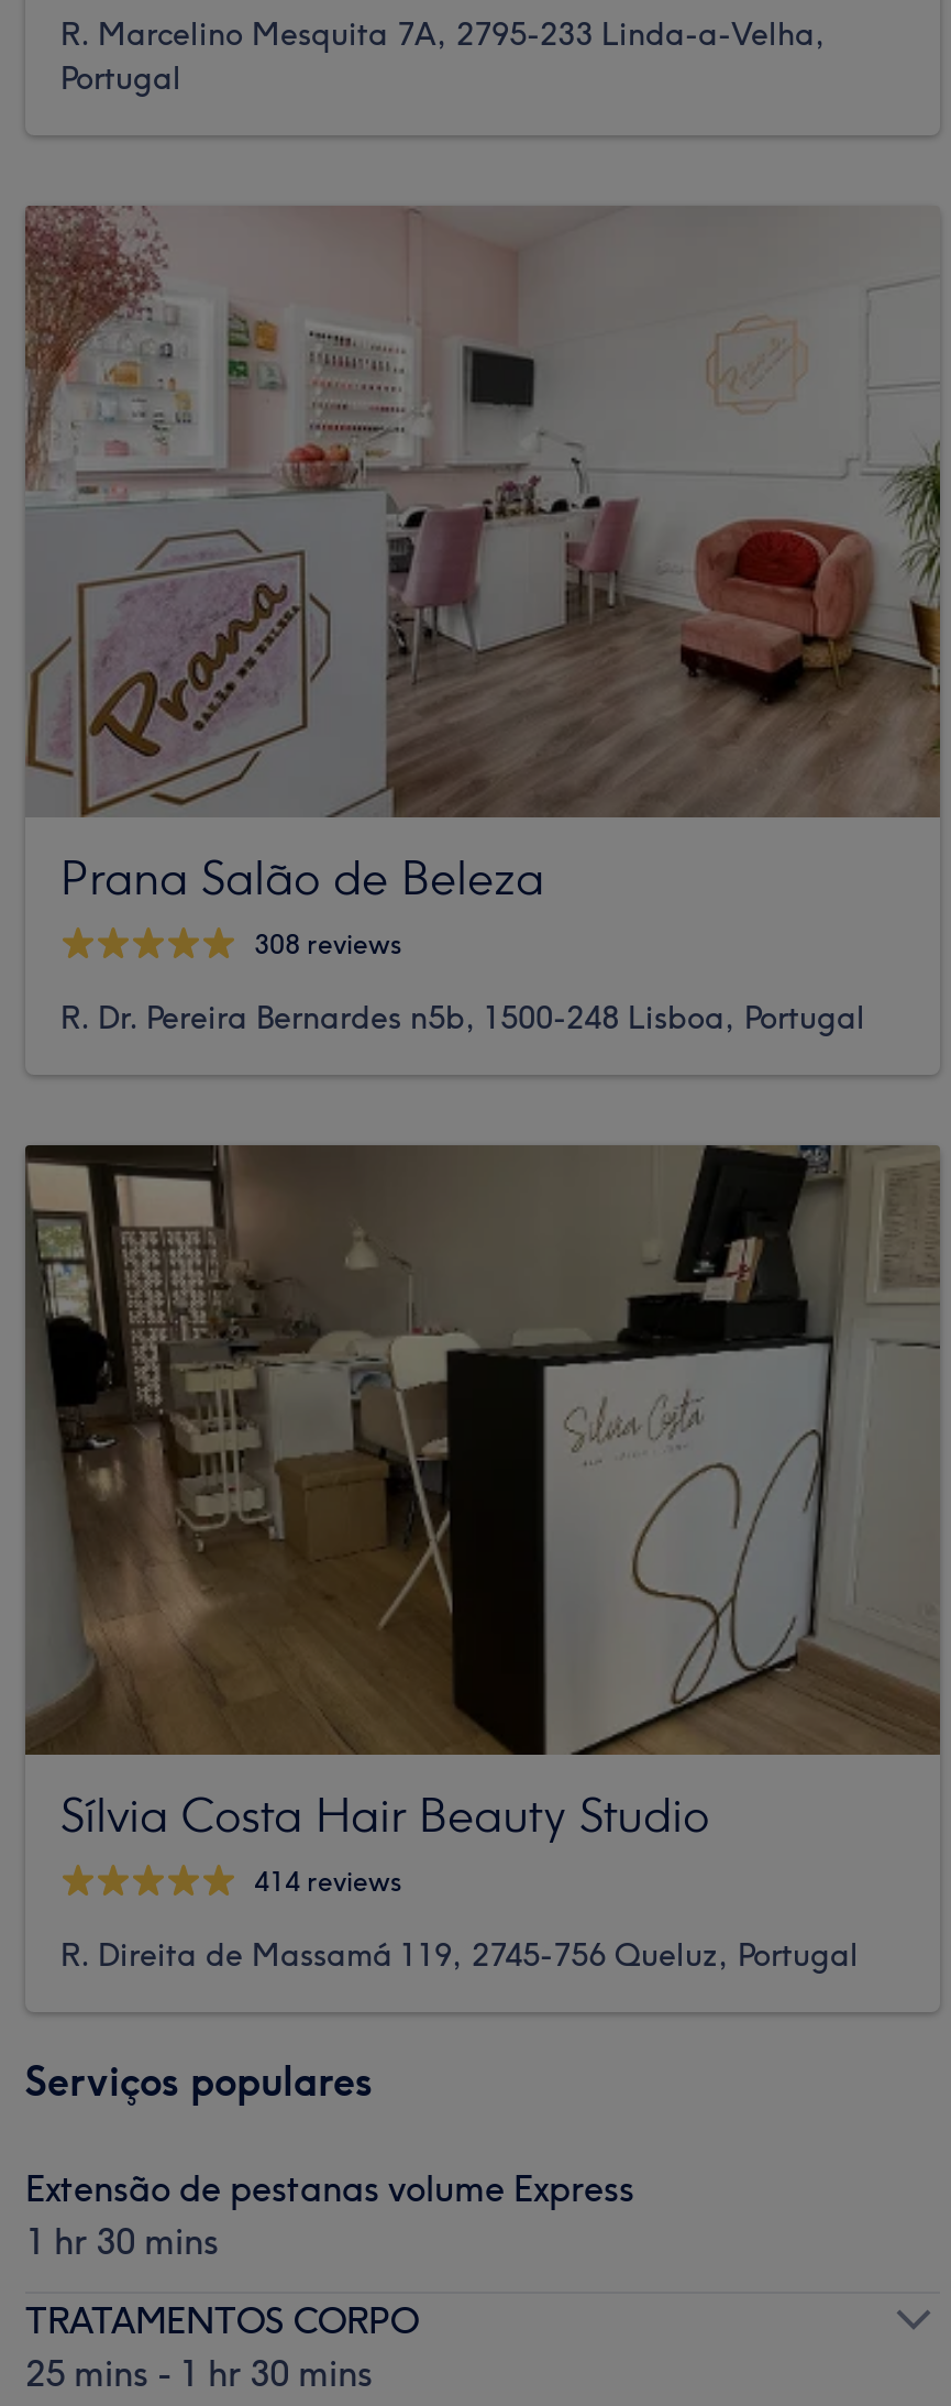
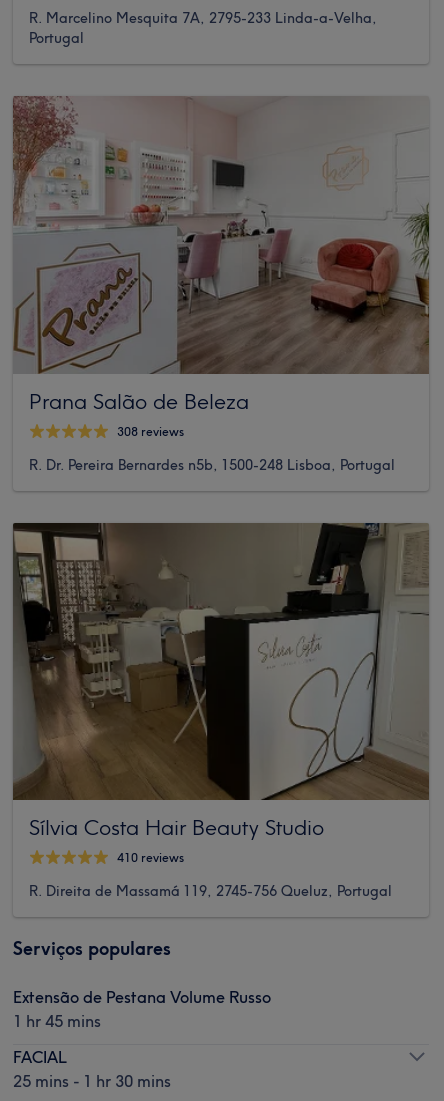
[254,1866,401,1899] 414 reviews -> [117,850,184,865] 410 reviews
[25,2166,634,2263] Extensão de pestanas volume Express | 1 hr 30 mins -> [13,987,271,1031] Extensão de Pestana Volume Russo | 1 hr 45 mins
[25,2298,419,2342] TRATAMENTOS CORPO -> [13,1047,67,1067] FACIAL

